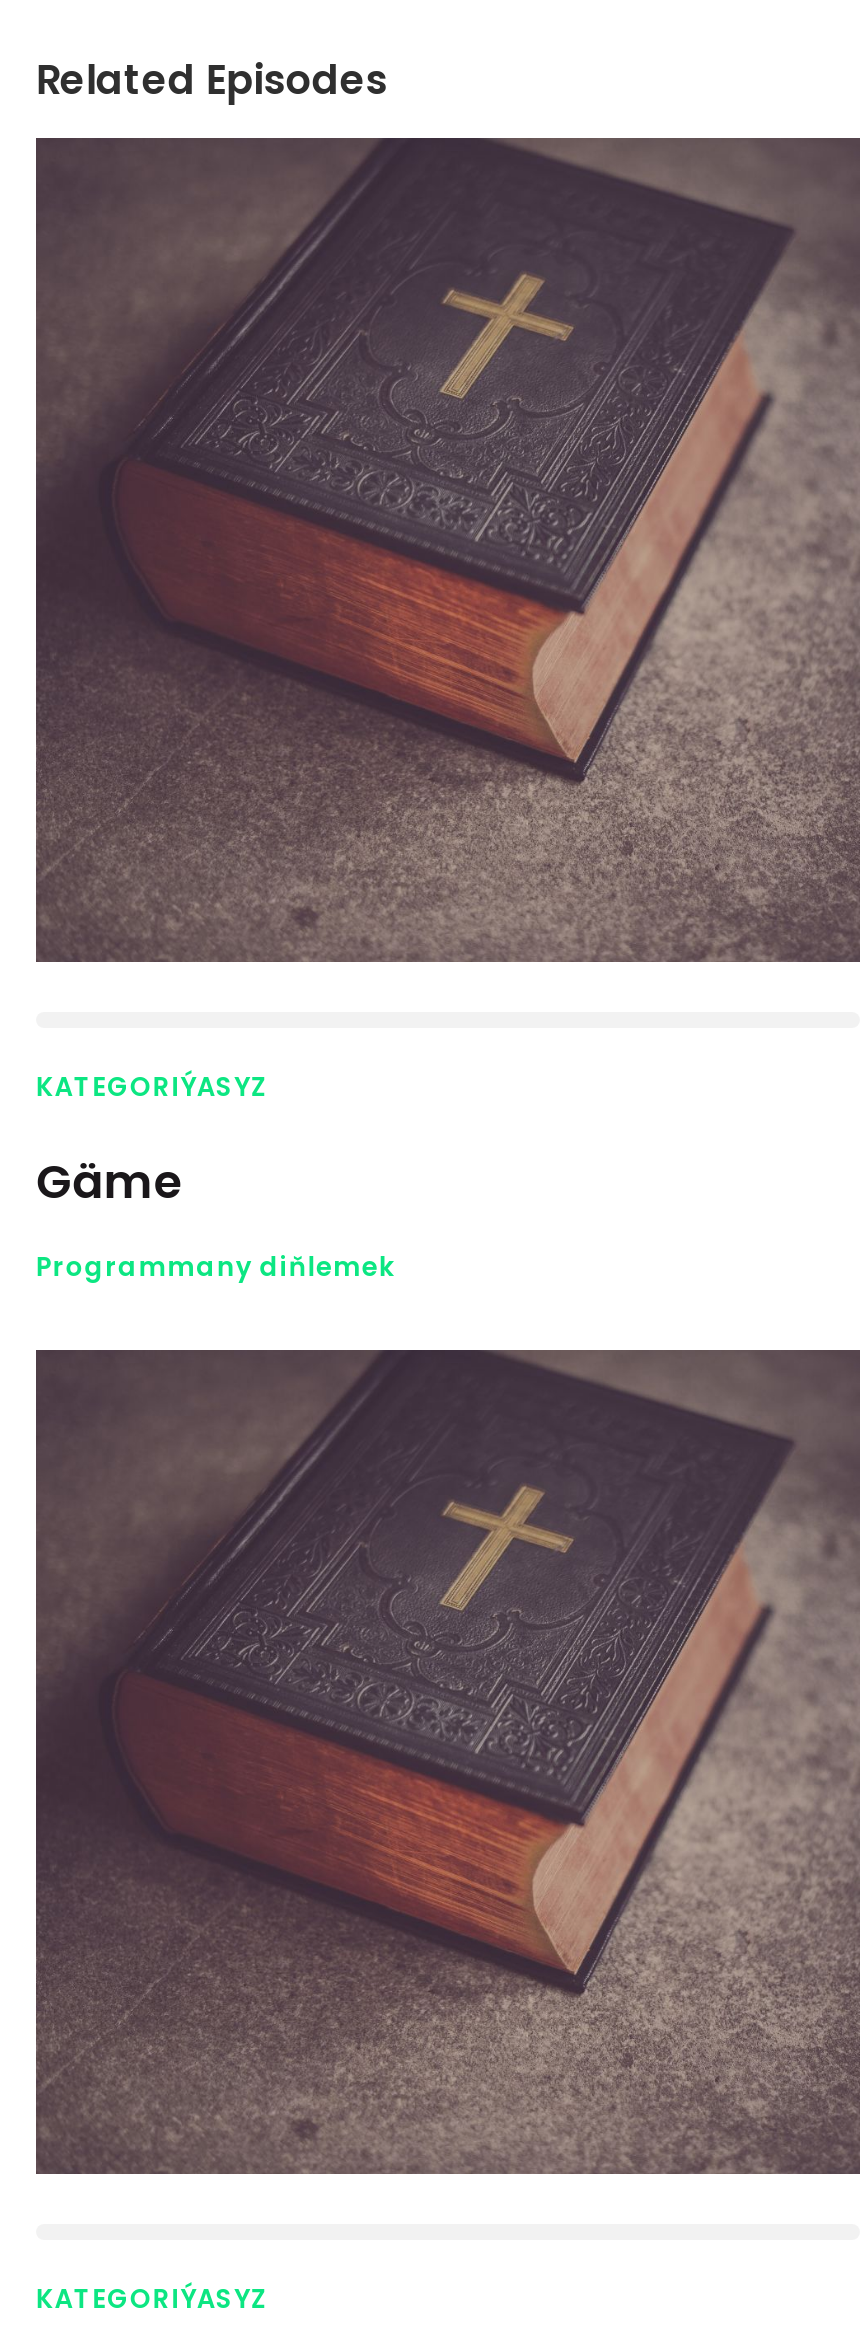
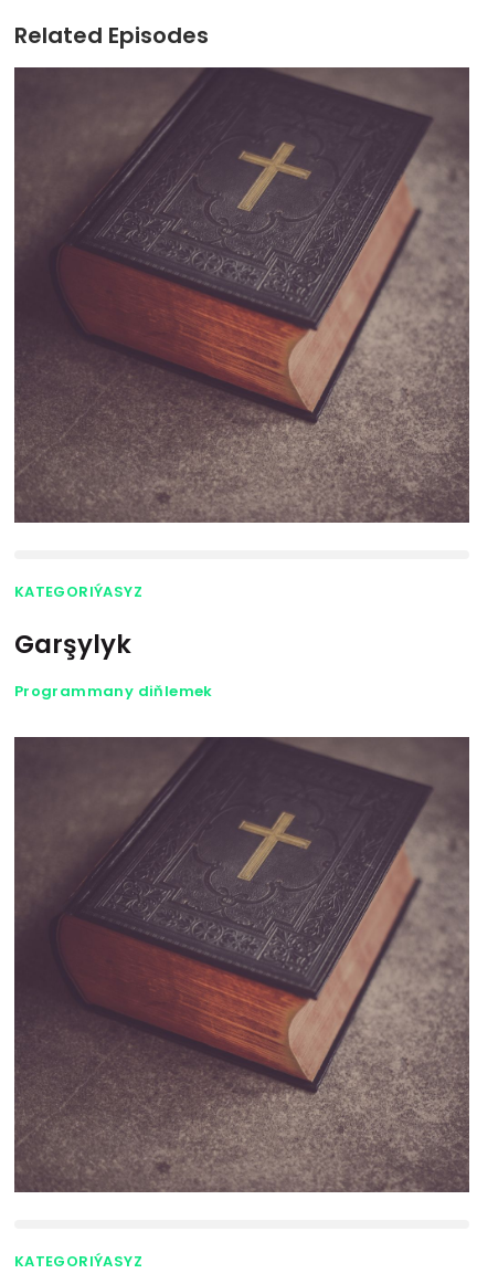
[36,1150,182,1214] Gäme -> [14,627,131,662] Garşylyk

